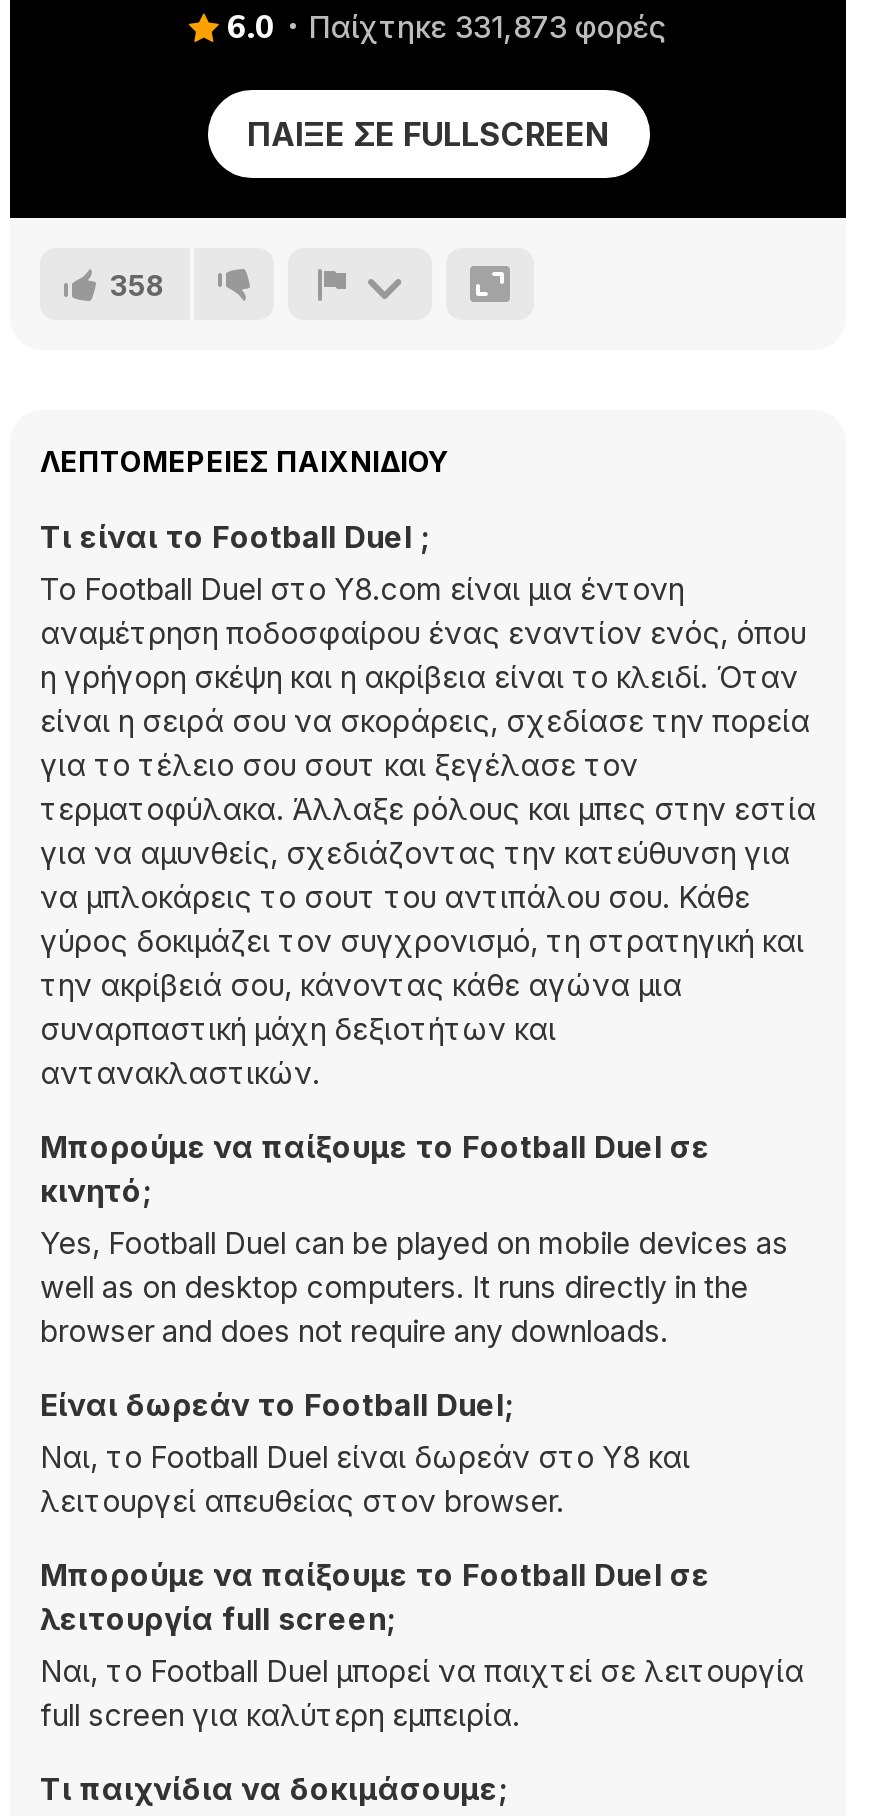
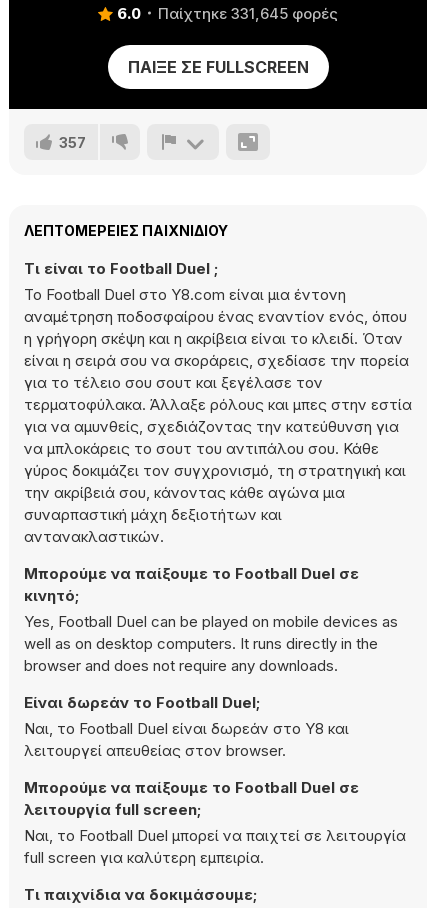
[309,8,667,46] Παίχτηκε 331,873 φορές -> [158,4,338,23] Παίχτηκε 331,645 φορές
[110,268,166,302] 358 -> [59,134,86,151] 357

